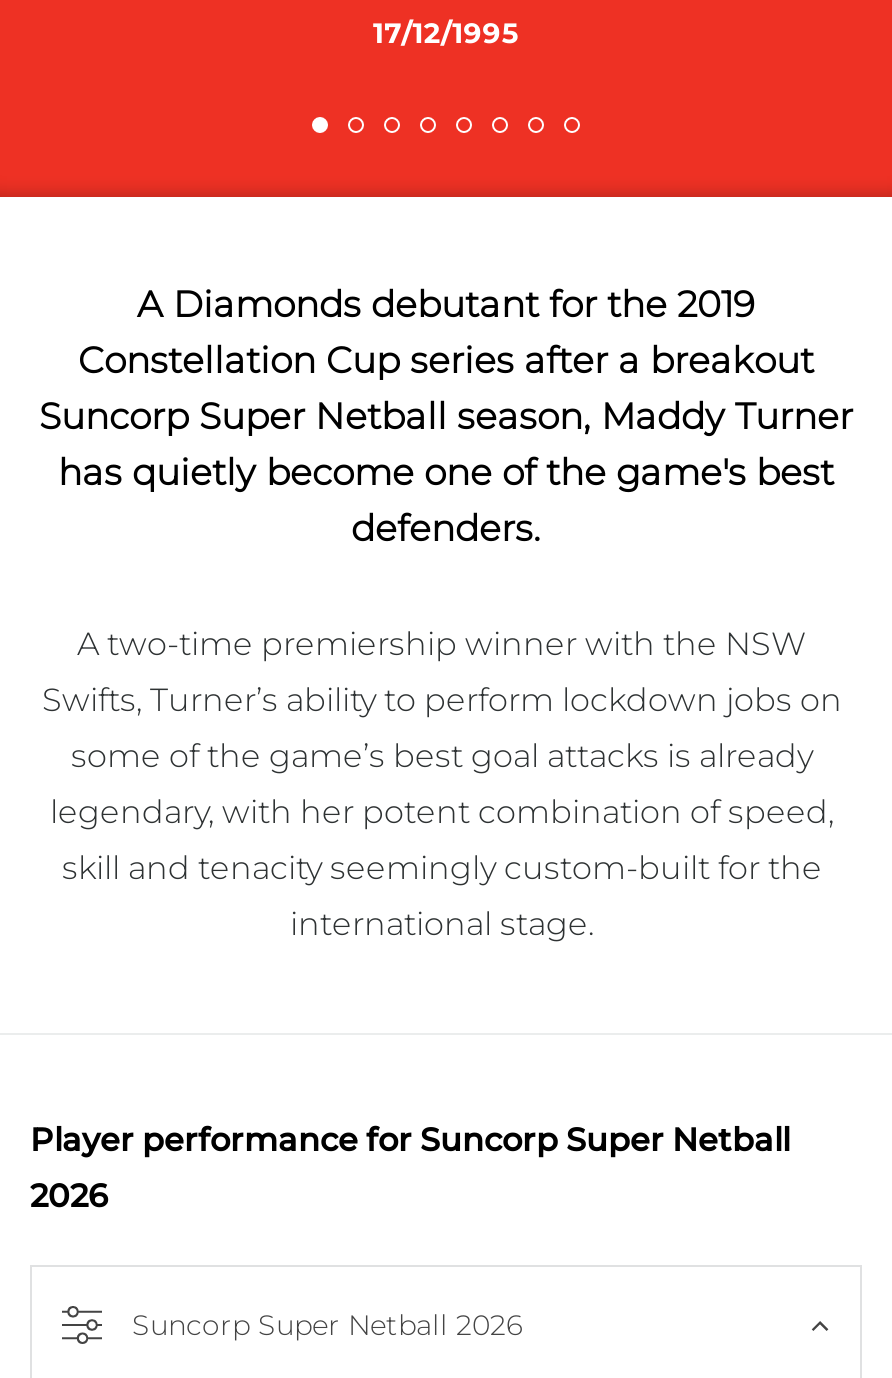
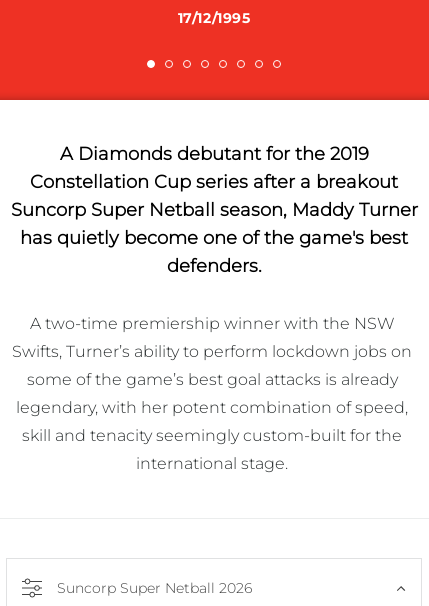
[30,1121,790,1215] Player performance for Suncorp Super Netball | 2026 -> none

